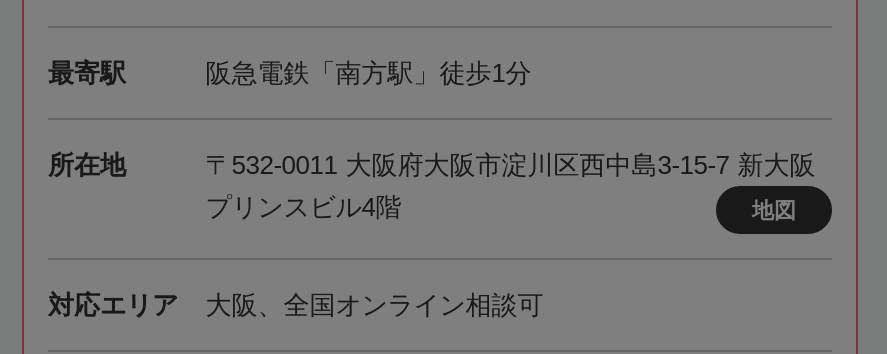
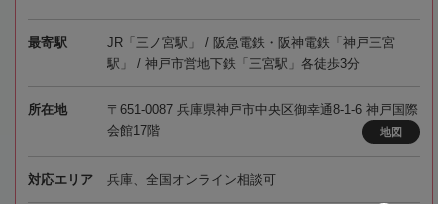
[205,59,531,89] 阪急電鉄「南方駅」徒歩1分 -> [107,35,395,71] JR「三ノ宮駅」 / 阪急電鉄・阪神電鉄「神戸三宮 | 駅」 / 神戸市営地下鉄「三宮駅」各徒歩3分
[205,151,815,223] 〒532-0011 大阪府大阪市淀川区西中島3-15-7 新大阪 | プリンスビル4階 -> [107,102,418,138] 〒651-0087 兵庫県神戸市中央区御幸通8-1-6 神戸国際 | 会館17階
[205,291,543,321] 大阪、全国オンライン相談可 -> [107,172,276,187] 兵庫、全国オンライン相談可

